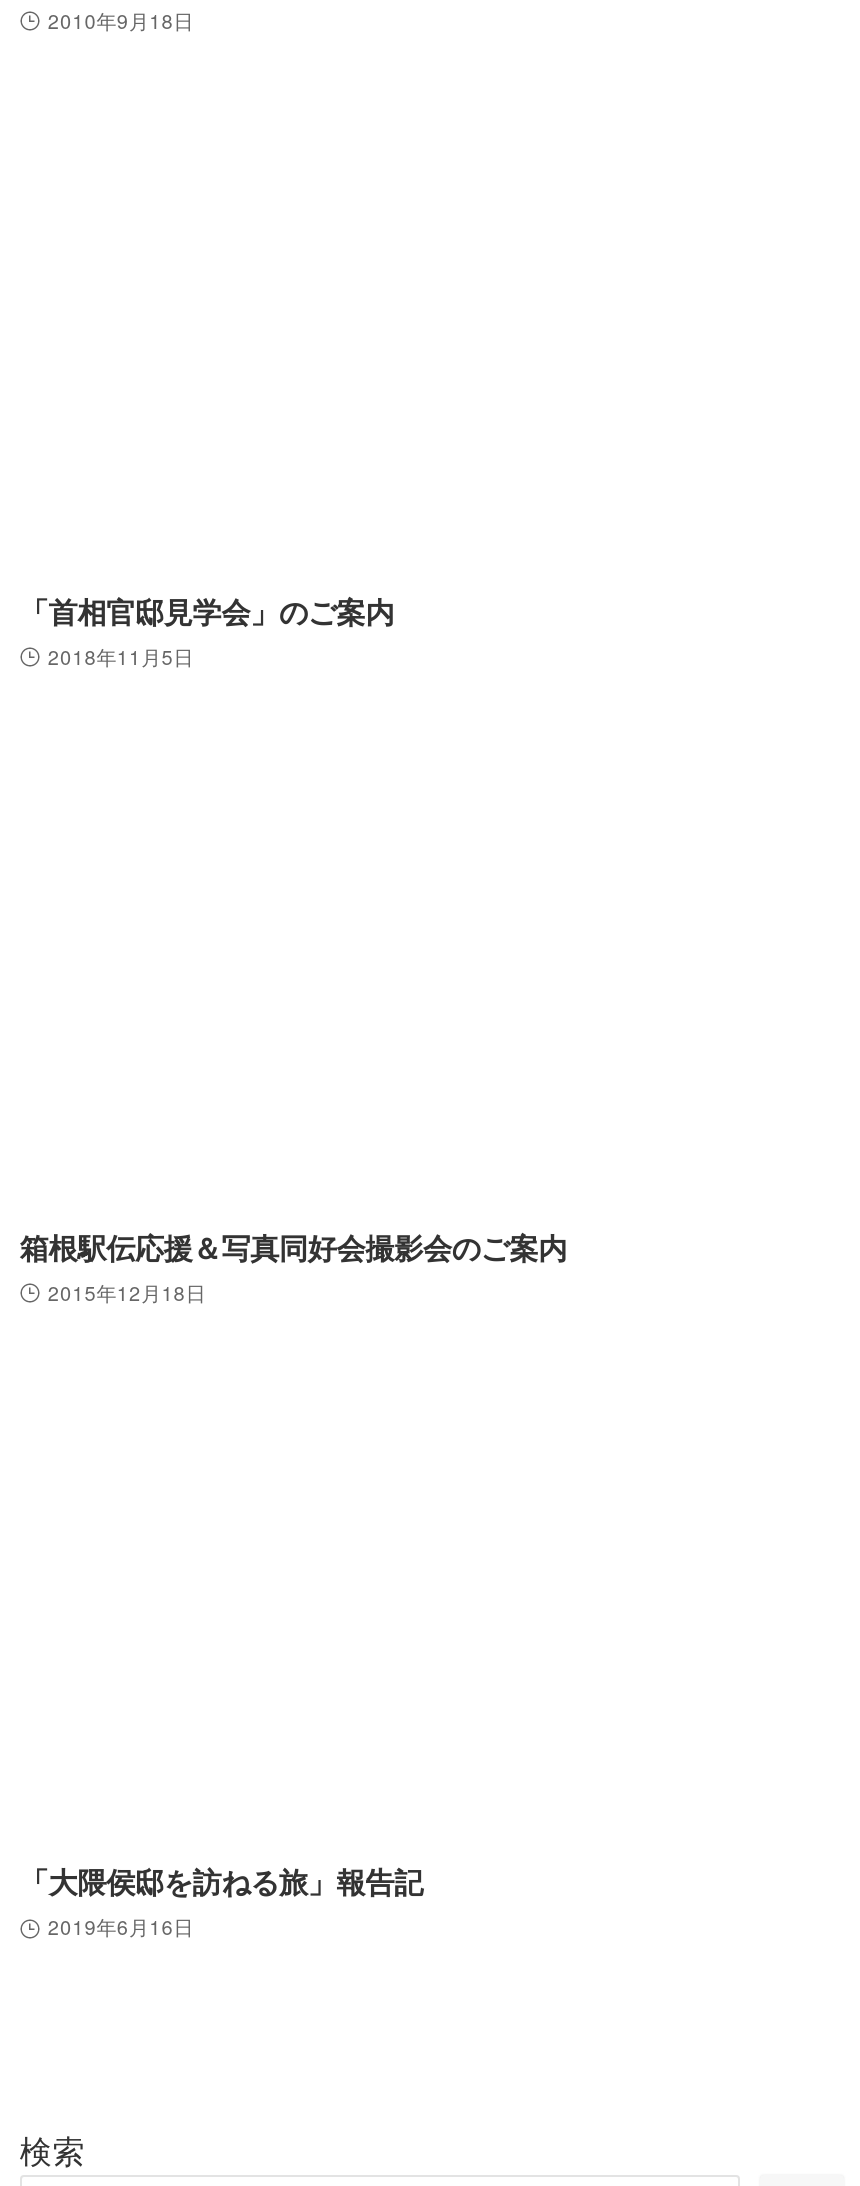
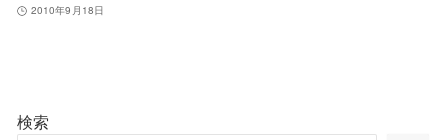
[20,591,394,671] 「首相官邸見学会」のご案内 | 2018年11月5日 -> none
[20,1226,567,1306] 箱根駅伝応援＆写真同好会撮影会のご案内 | 2015年12月18日 -> none
[20,1862,423,1942] 「大隈侯邸を訪ねる旅」報告記 | 2019年6月16日 -> none

